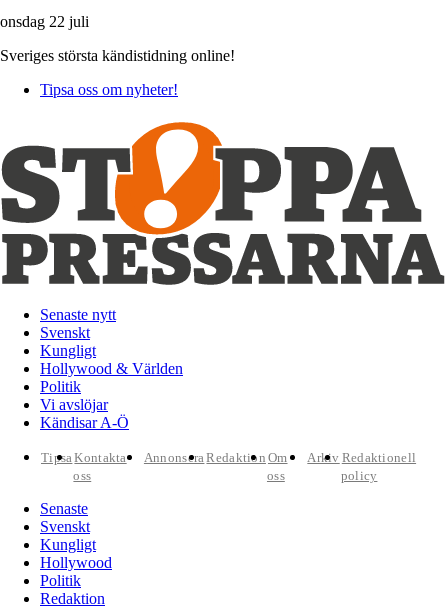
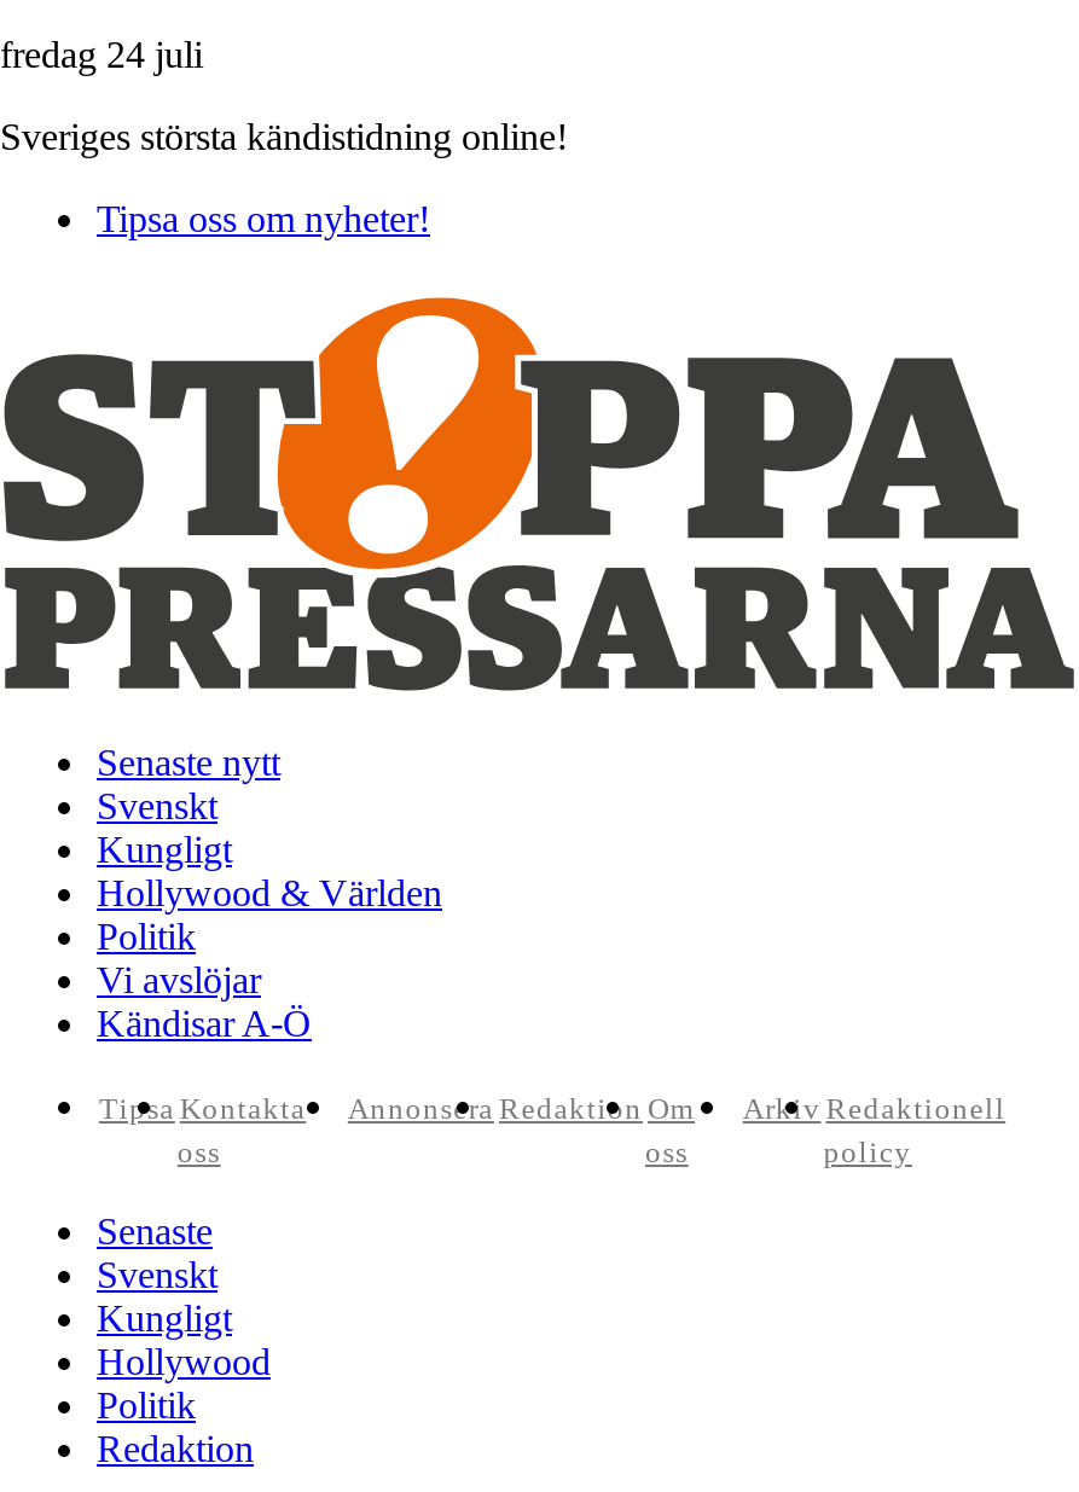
[0,13,89,30] onsdag 22 juli -> [0,34,203,75] fredag 24 juli

